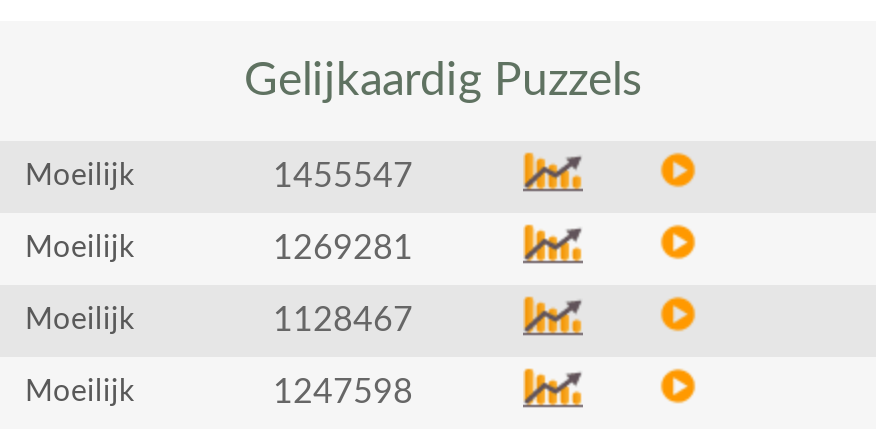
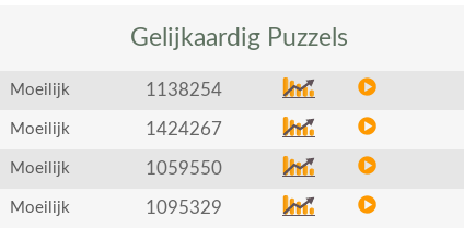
[273,159,413,193] 1455547 -> [146,81,222,99] 1138254
[273,231,413,265] 1269281 -> [146,120,222,139] 1424267
[273,303,413,337] 1128467 -> [146,159,222,178] 1059550
[273,375,413,409] 1247598 -> [146,199,222,217] 1095329

